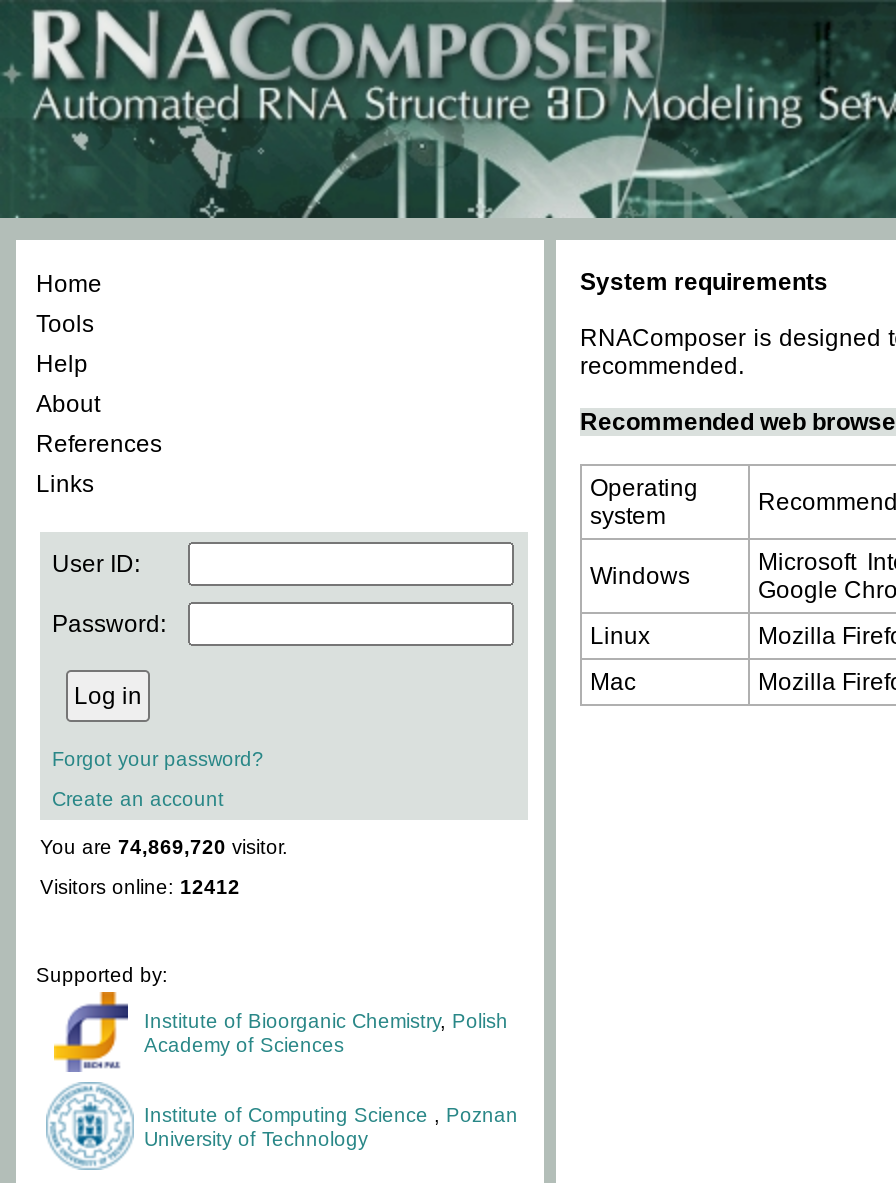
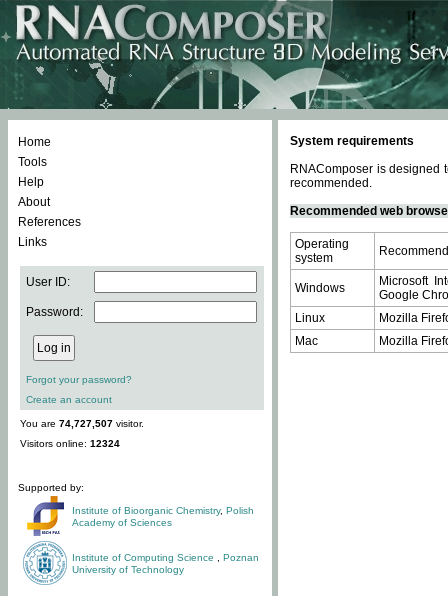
[40,836,288,858] You are 74,869,720 visitor. -> [20,418,144,429] You are 74,727,507 visitor.
[40,876,240,898] Visitors online: 12412 -> [20,438,120,449] Visitors online: 12324

